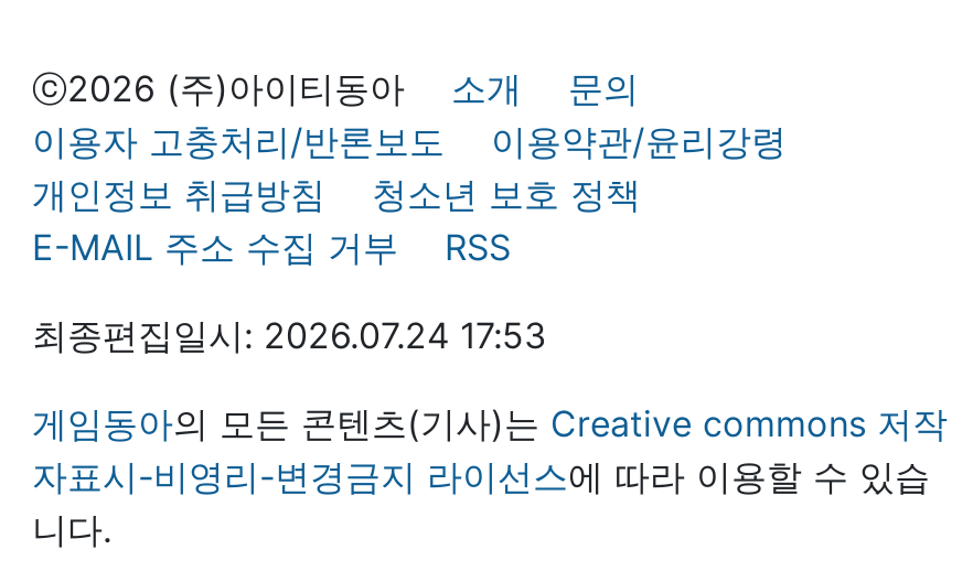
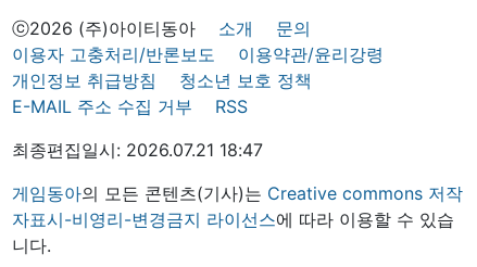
[32,312,546,356] 최종편집일시: 2026.07.24 17:53 -> [12,138,263,160] 최종편집일시: 2026.07.21 18:47

